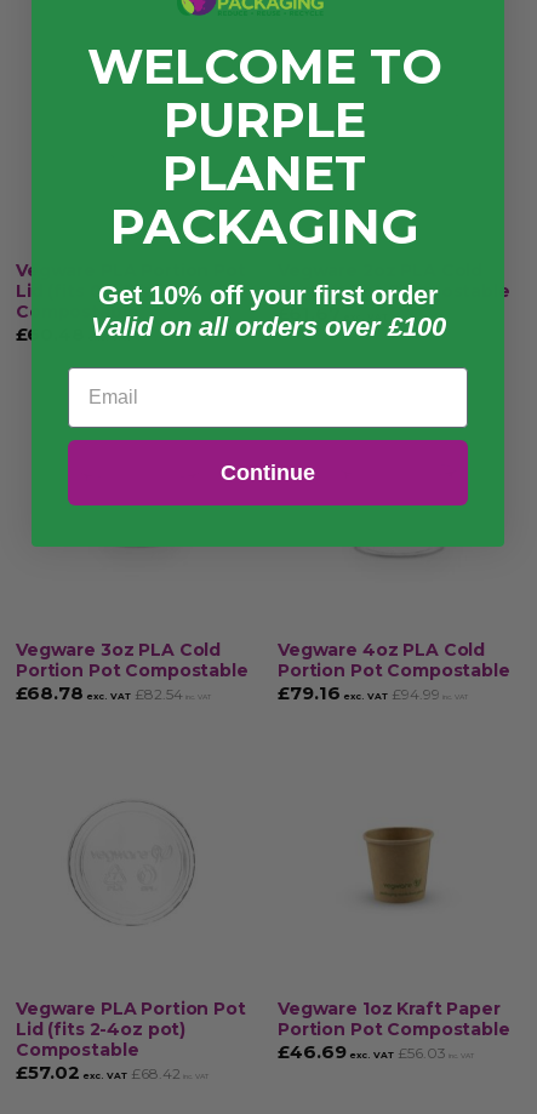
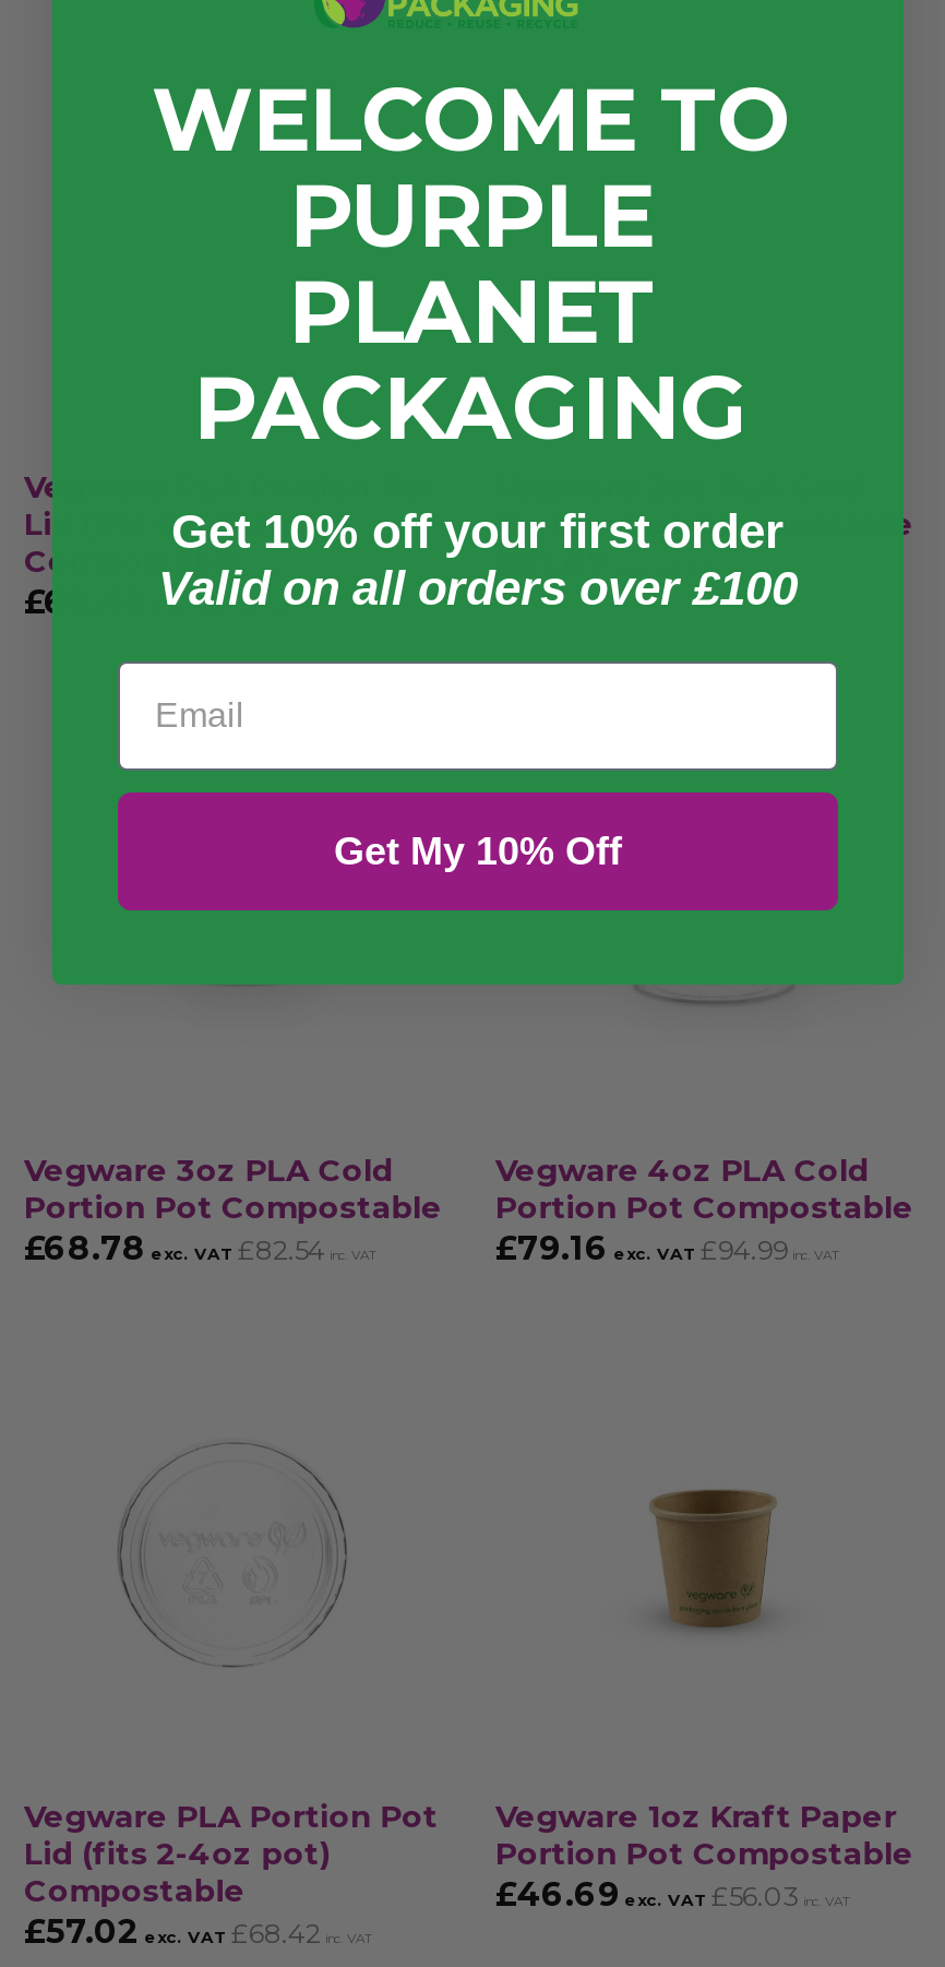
[221,461,315,485] Continue -> [334,830,622,874] Get My 10% Off

